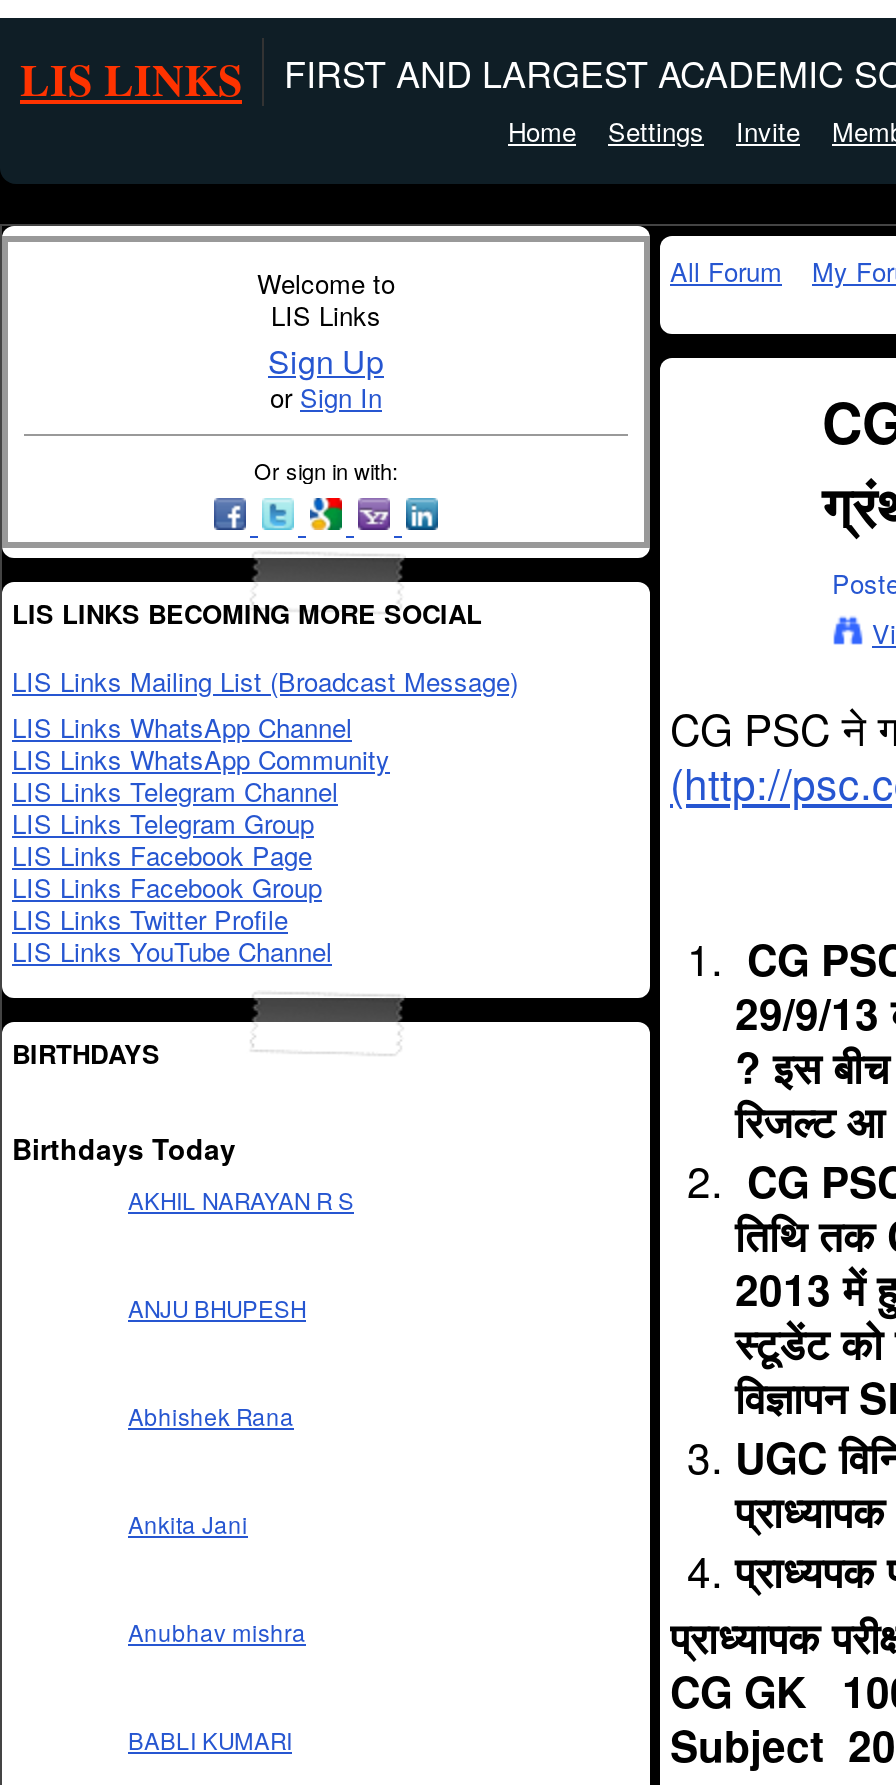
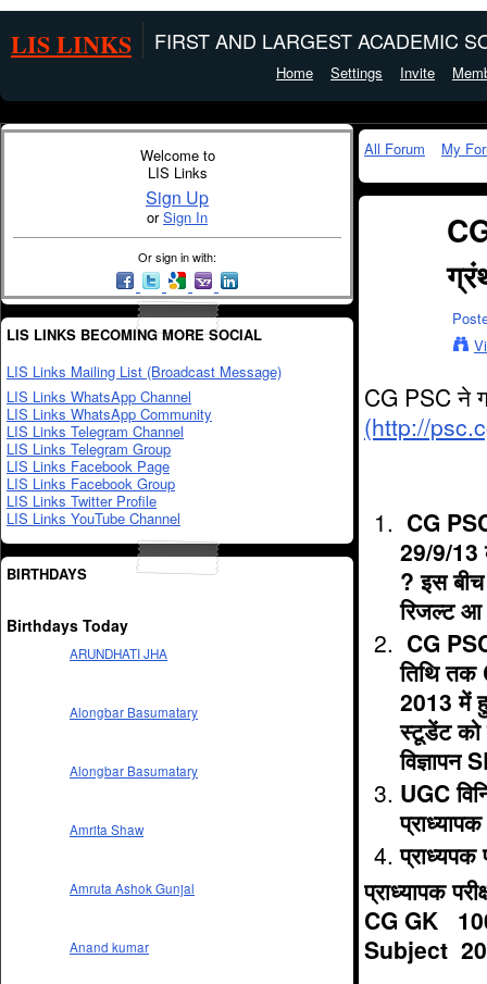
[128,1184,354,1216] AKHIL NARAYAN R S -> [70,645,167,662] ARUNDHATI JHA
[128,1292,306,1324] ANJU BHUPESH -> [70,704,198,721] Alongbar Basumatary
[128,1400,294,1432] Abhishek Rana -> [70,762,198,780] Alongbar Basumatary
[128,1508,248,1540] Ankita Jani -> [70,821,143,838] Amrita Shaw
[128,1616,306,1648] Anubhav mishra -> [70,880,195,897] Amruta Ashok Gunjal
[128,1724,292,1756] BABLI KUMARI -> [70,938,149,956] Anand kumar

